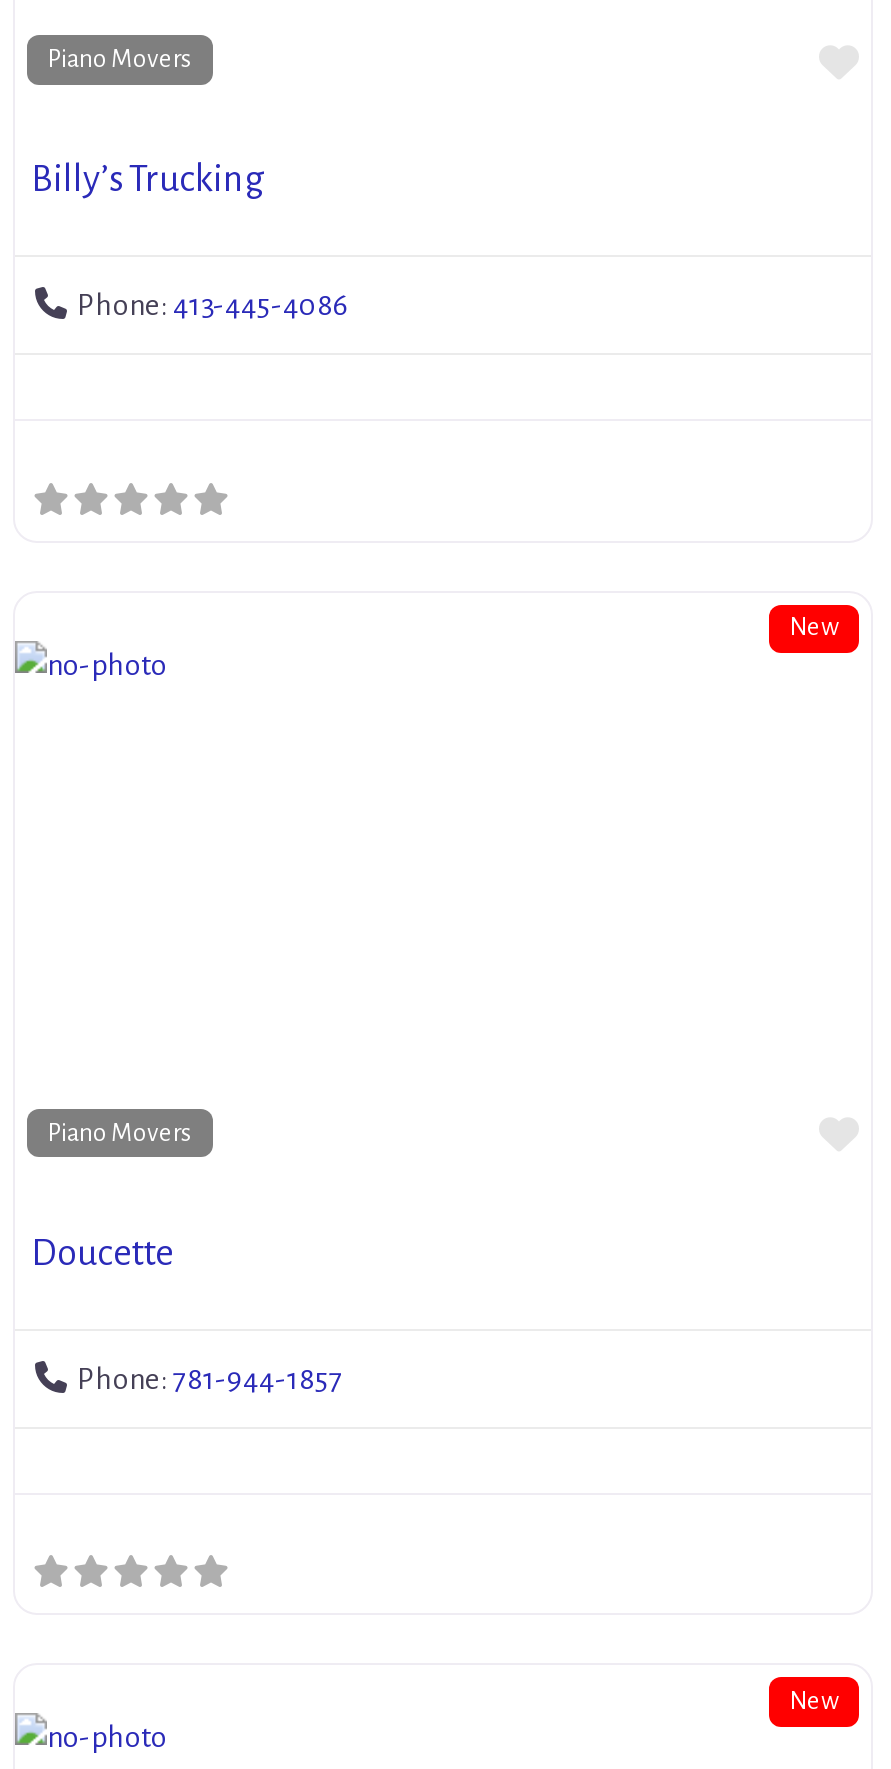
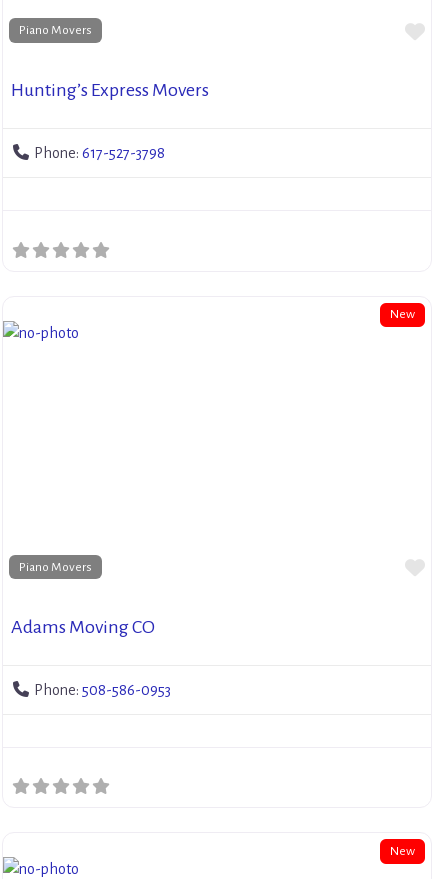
[31,160,265,200] Billy’s Trucking -> [11,80,209,100] Hunting’s Express Movers
[77,290,349,322] Phone: 413-445-4086 -> [34,145,165,161] Phone: 617-527-3798
[31,1232,173,1272] Doucette -> [11,617,155,637] Adams Moving CO
[77,1362,343,1394] Phone: 781-944-1857 -> [34,682,171,698] Phone: 508-586-0953

